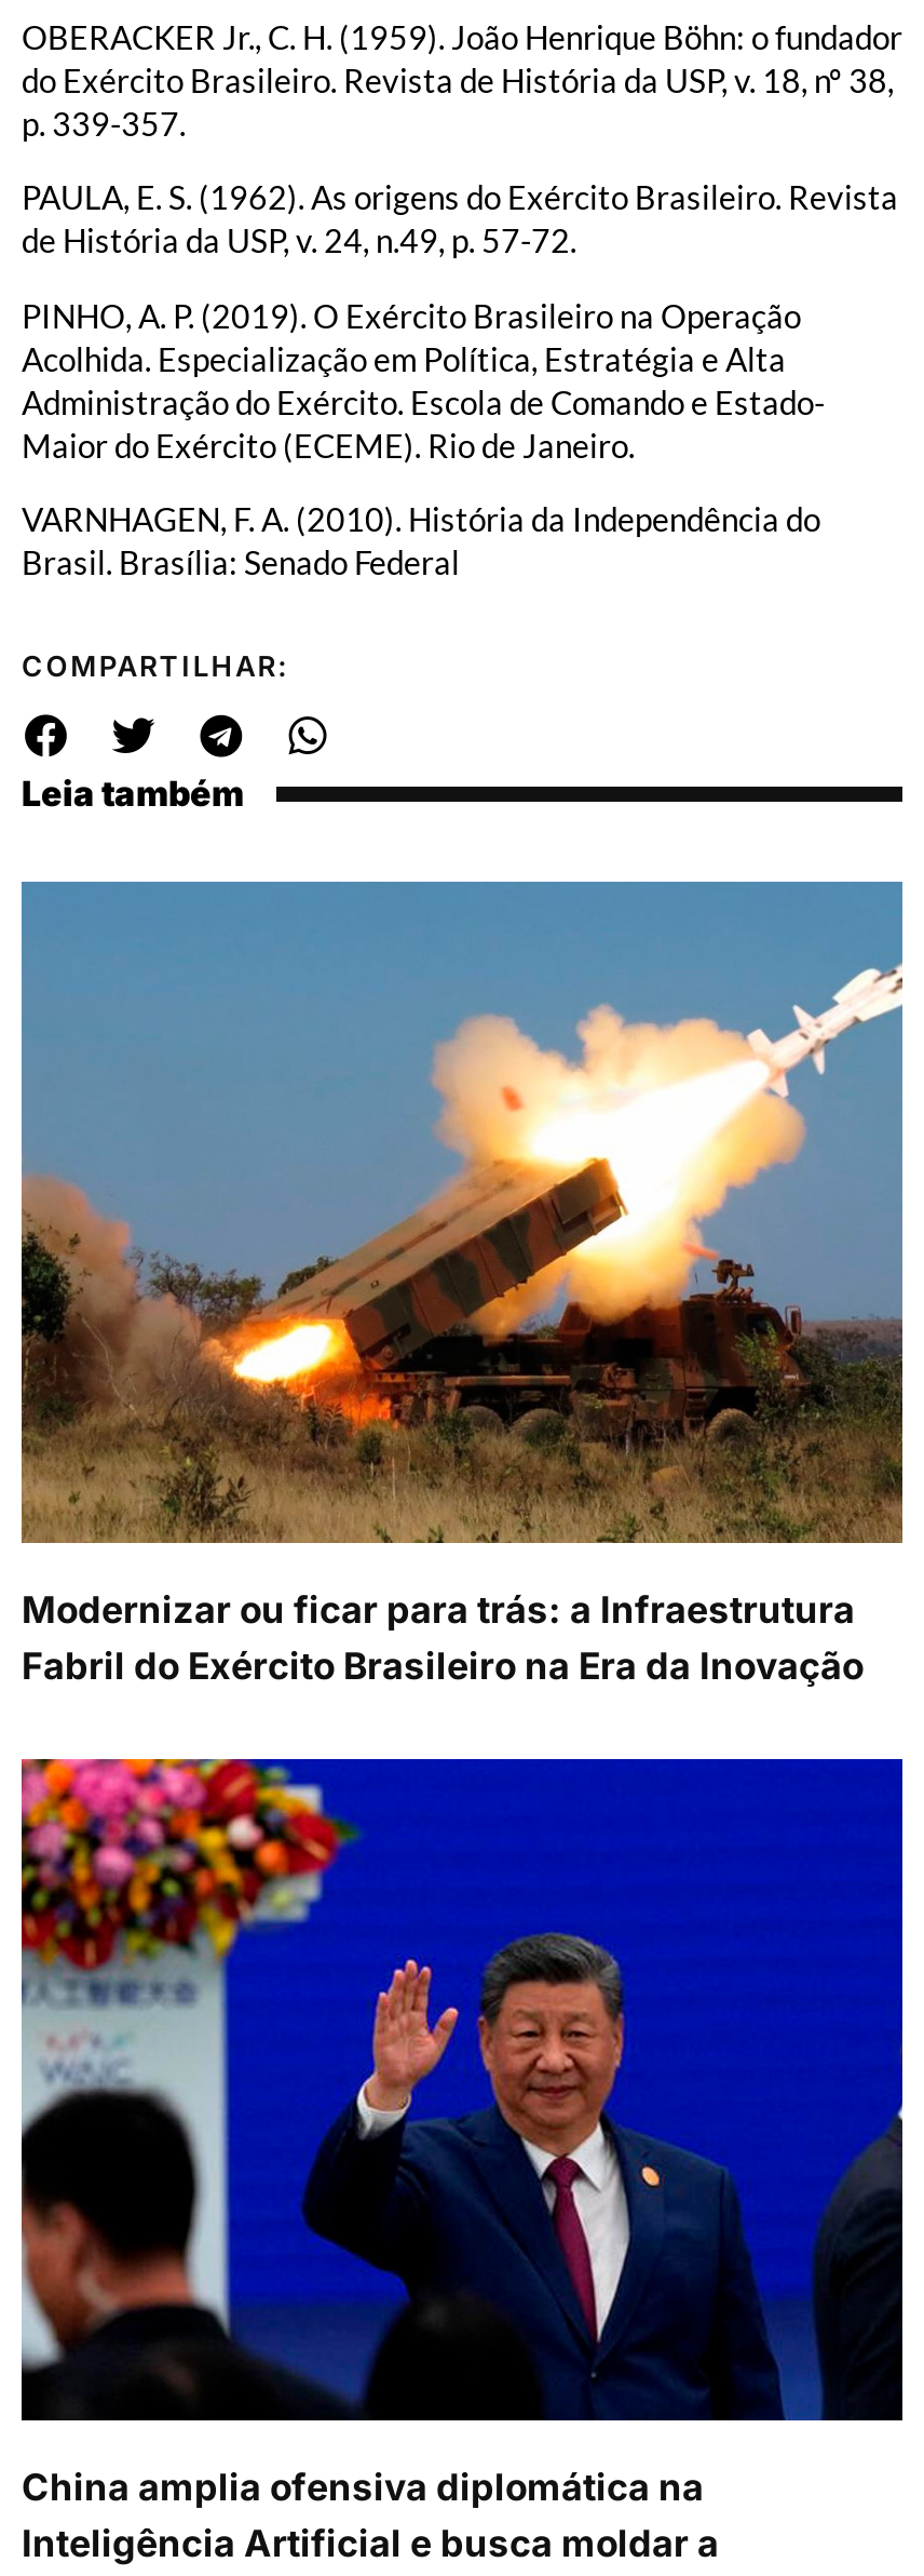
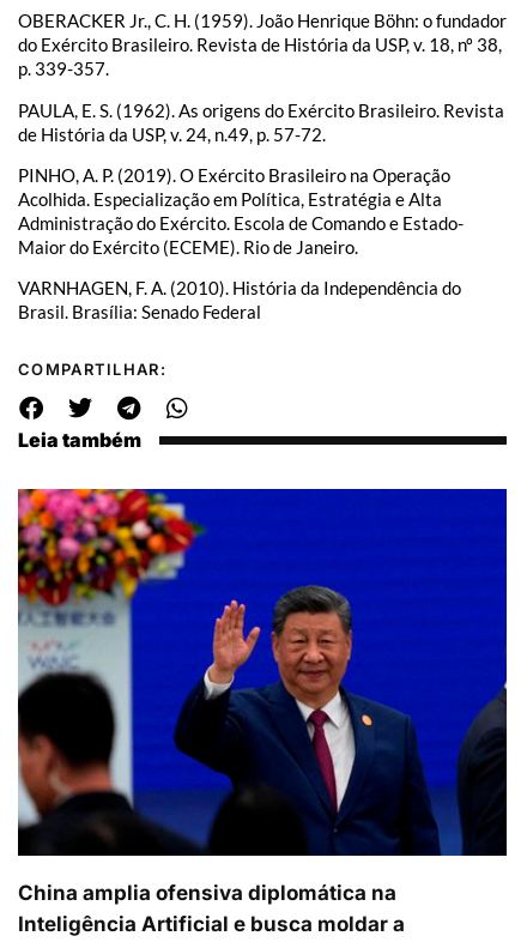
[19,880,905,1688] [image] | Modernizar ou ficar para trás: a Infraestrutura | Fabril do Exército Brasileiro na Era da Inovação -> none

